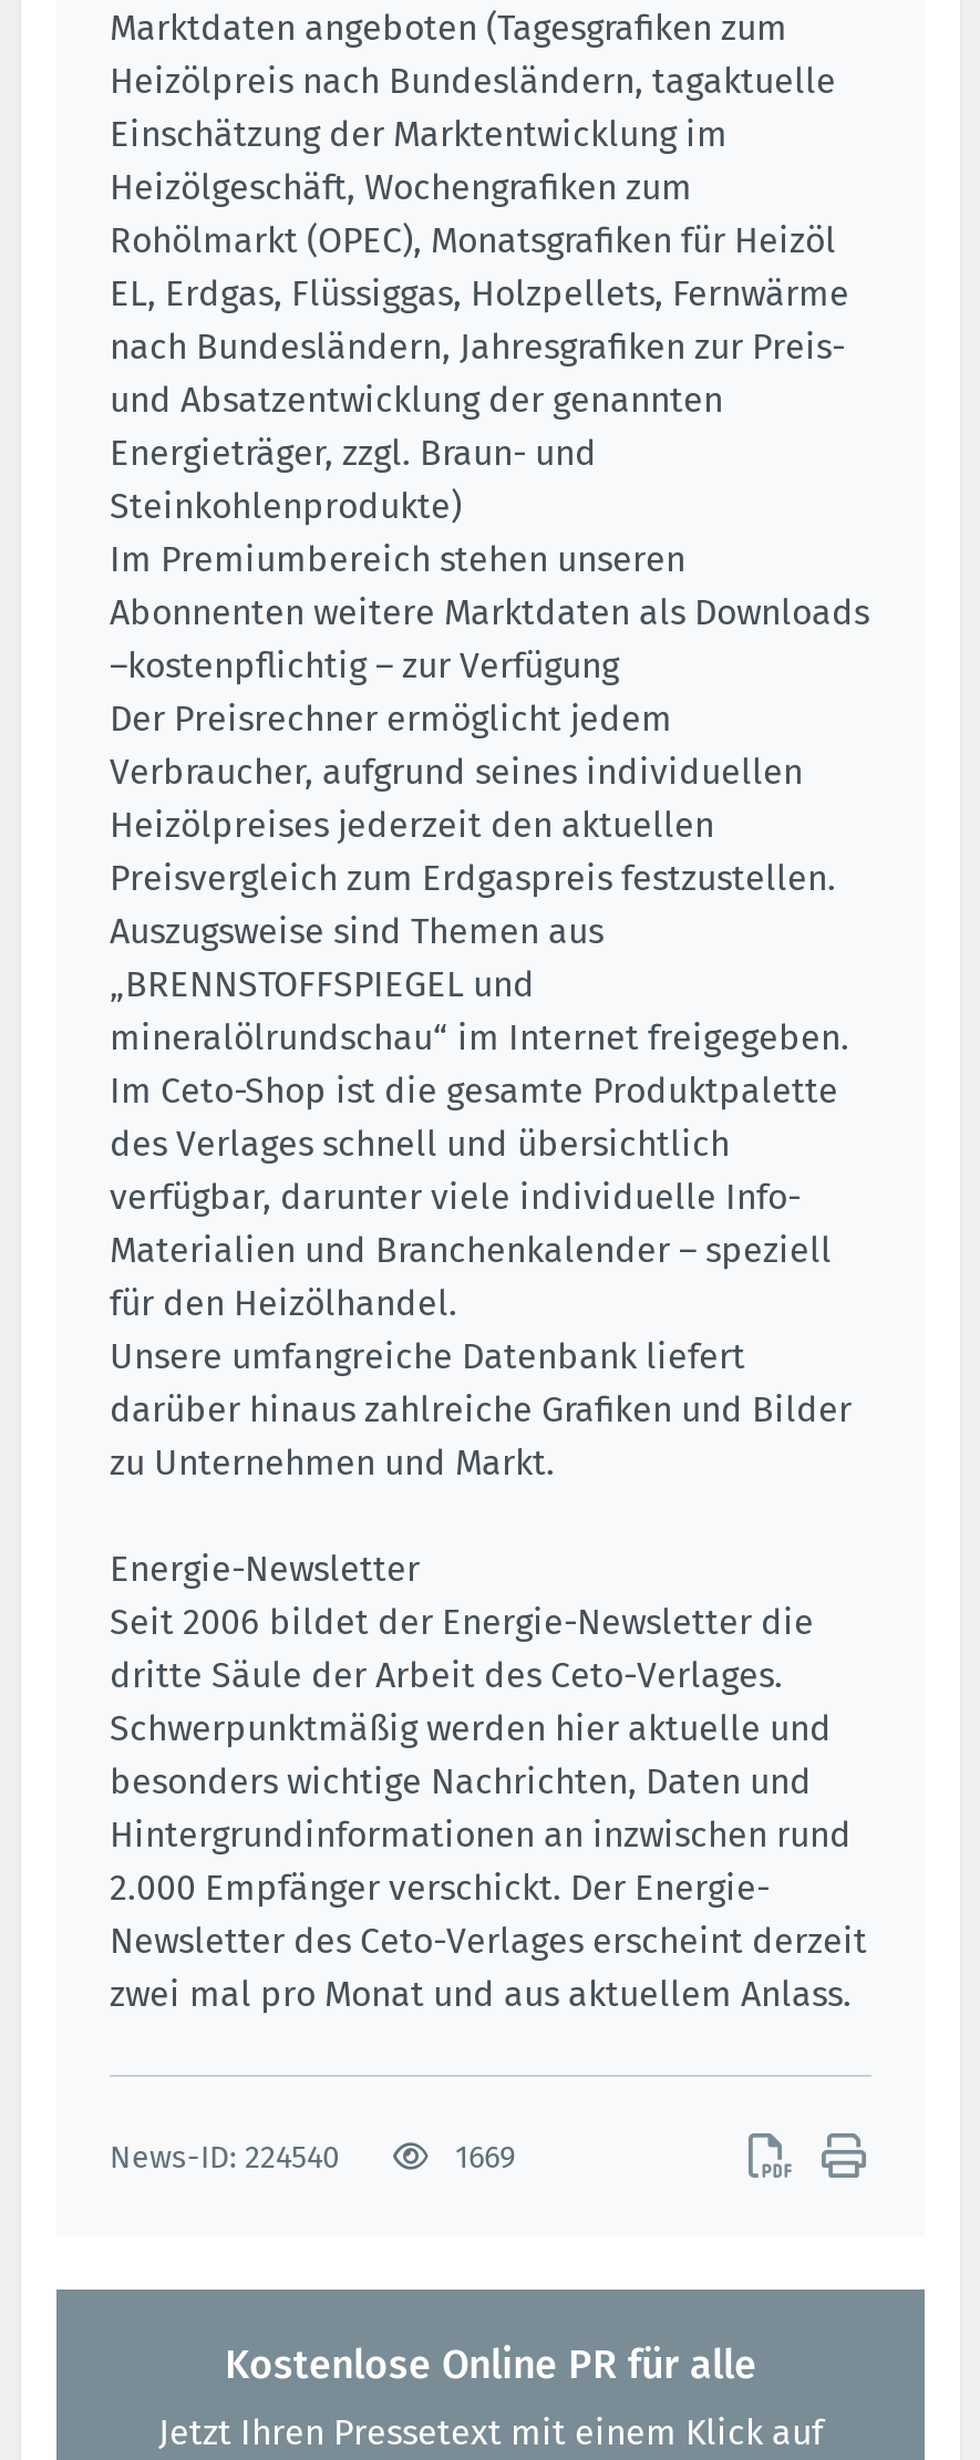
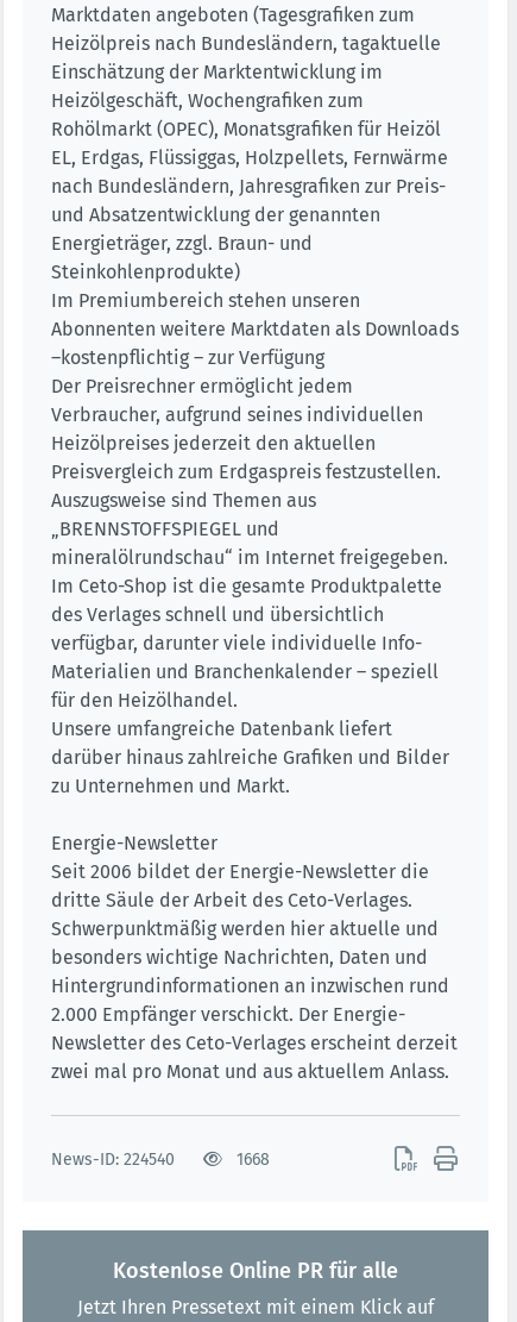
[446,2139,515,2177] 1669 -> [232,1149,270,1170] 1668

